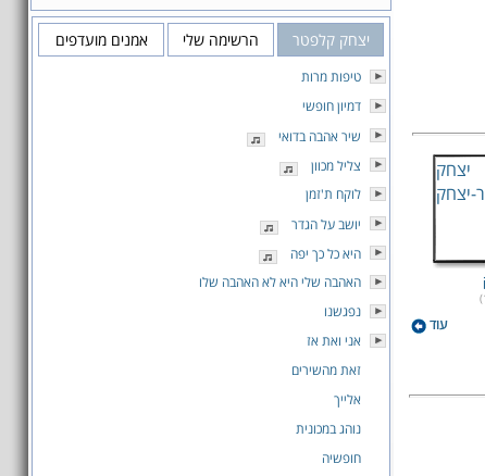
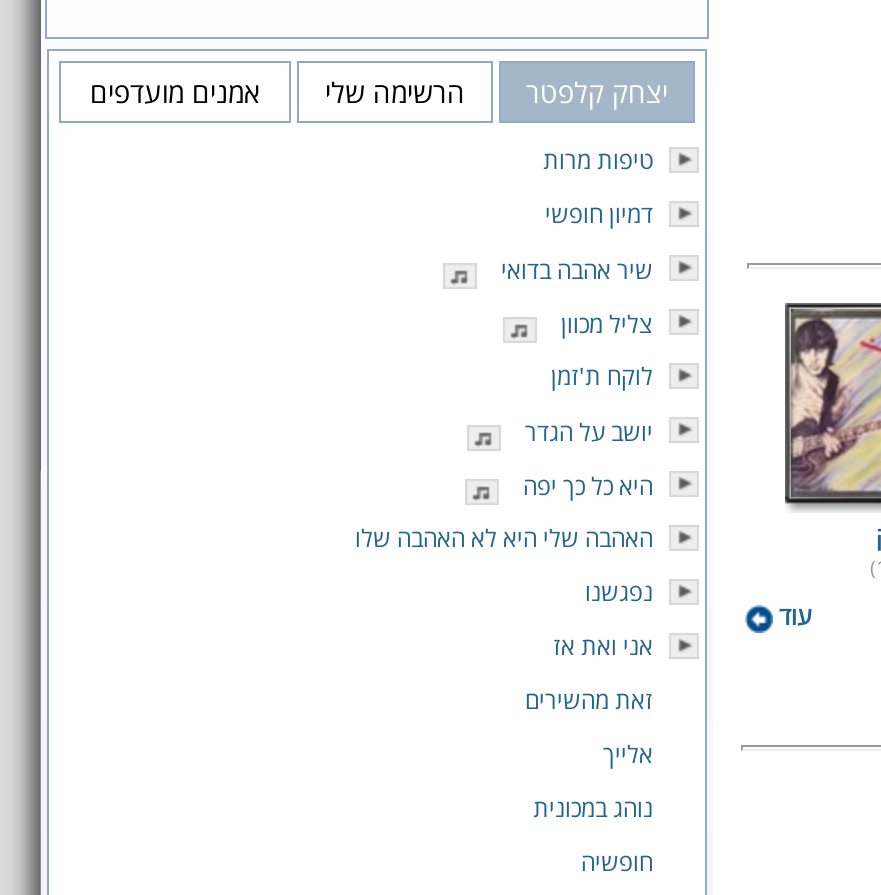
[435,156,482,261] [image] -> [789,307,875,499] [image]

